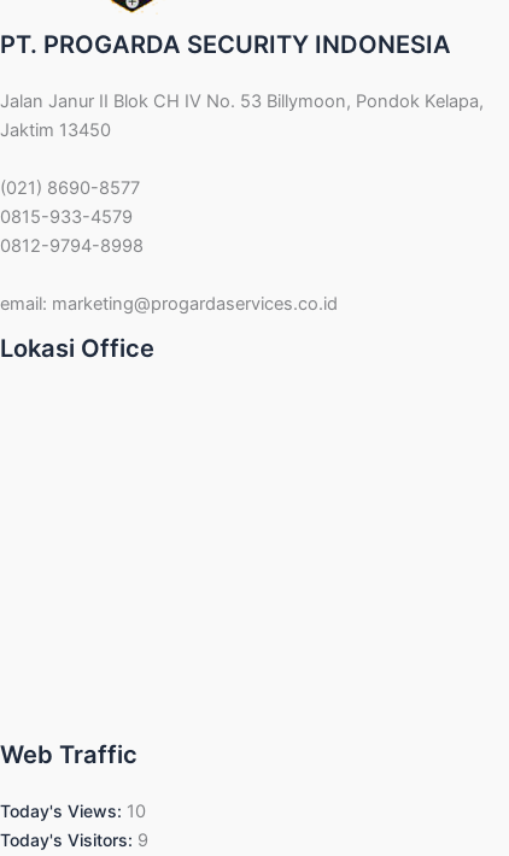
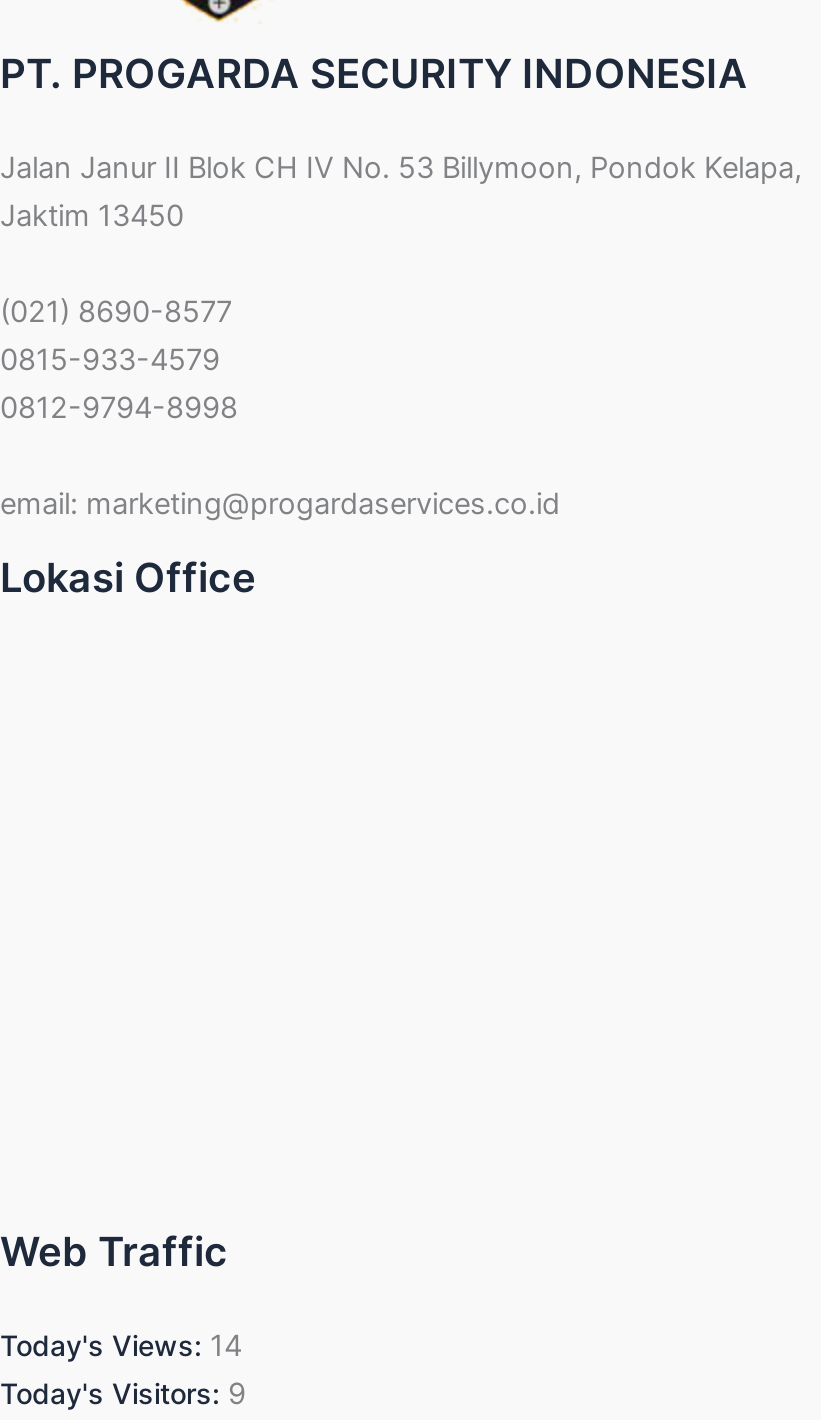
[0,801,146,822] Today's Views: 10 -> [0,1328,242,1364] Today's Views: 14

